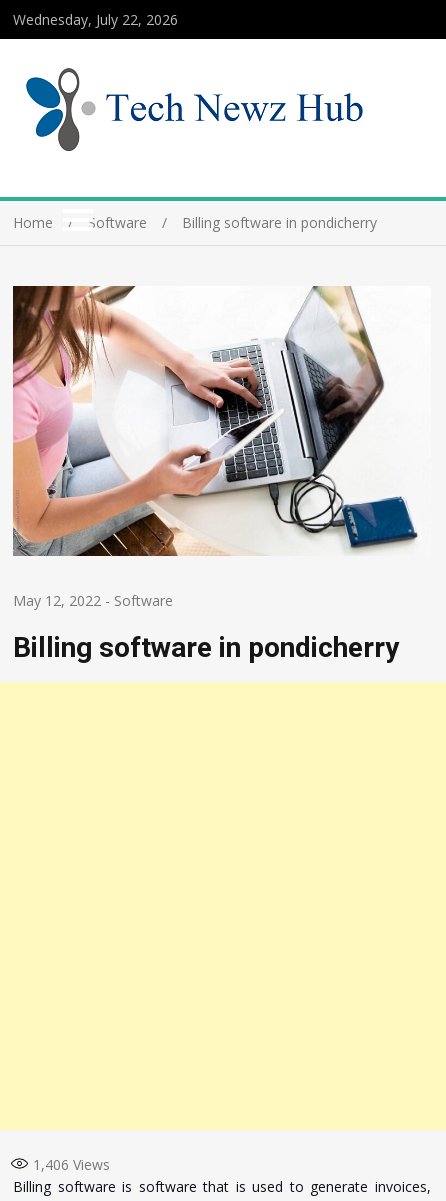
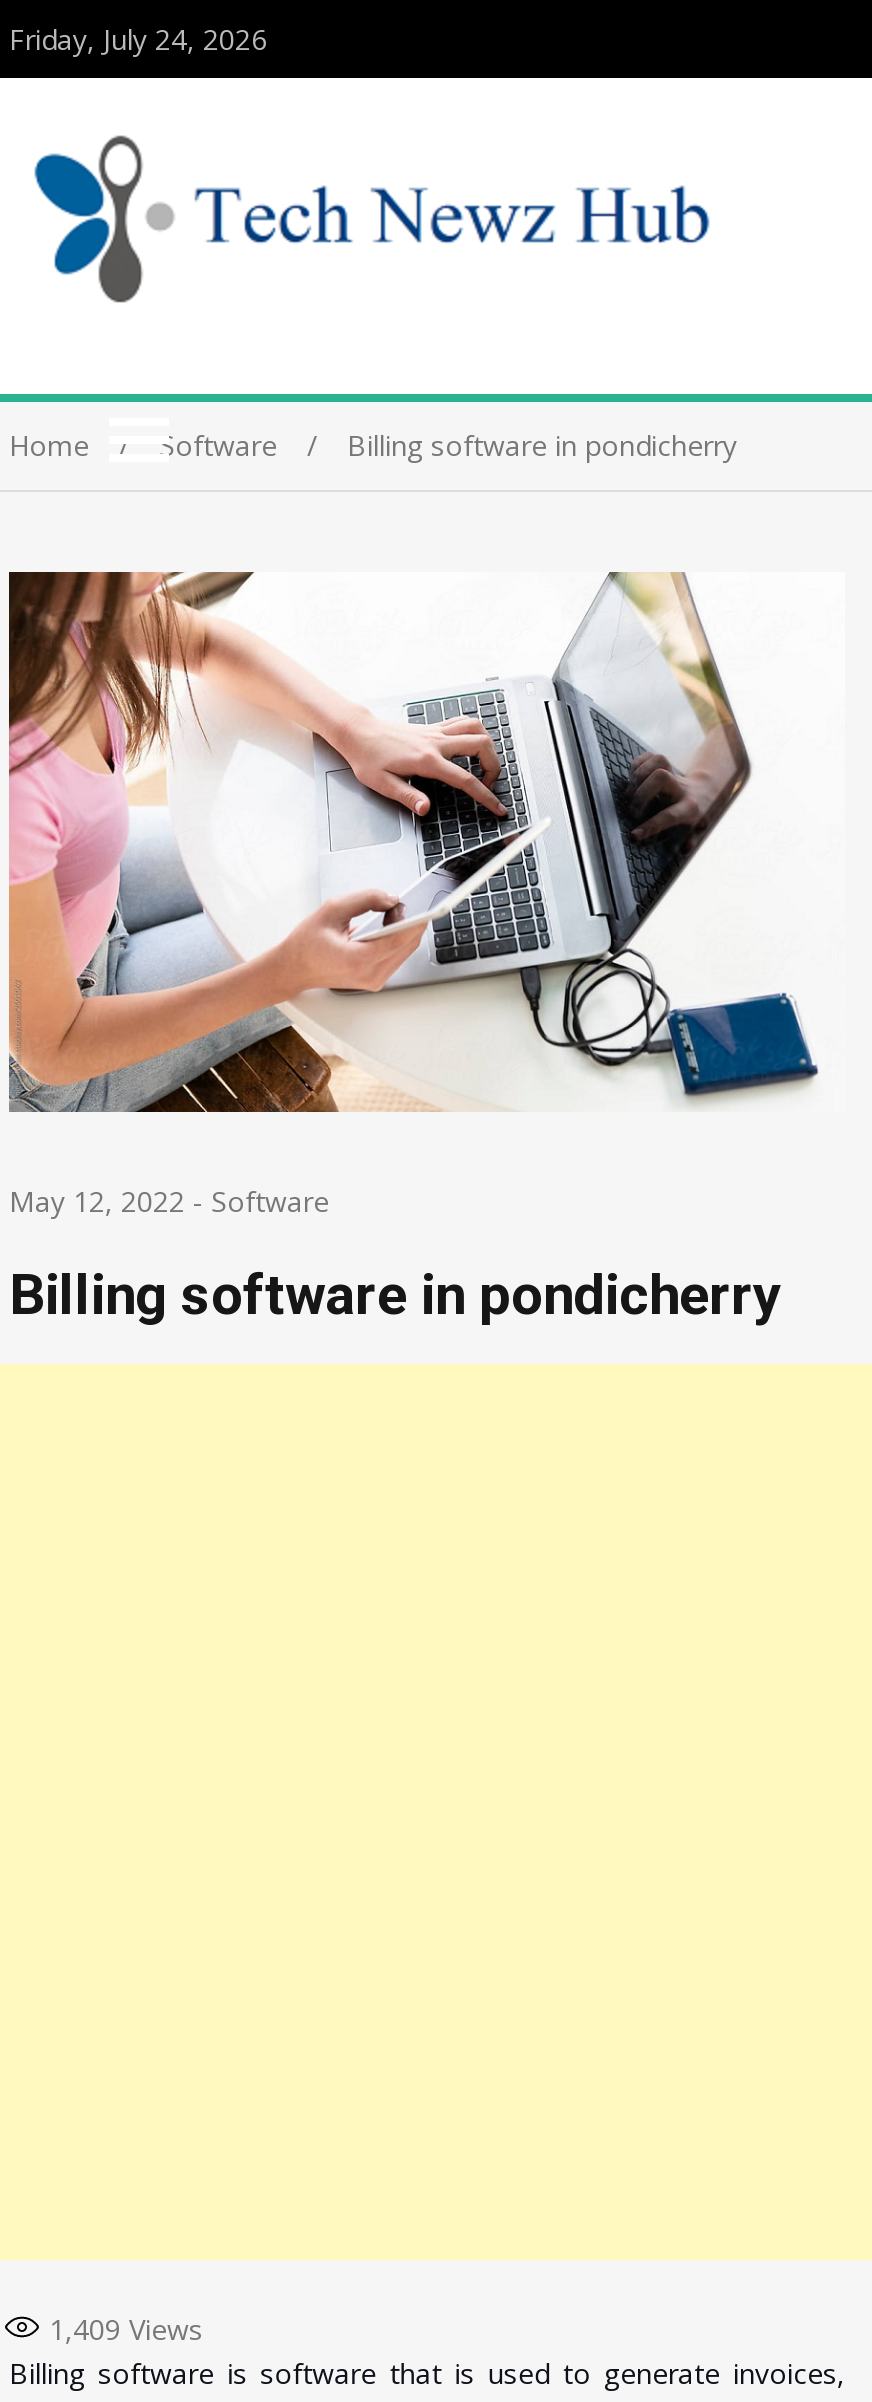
[13,10,178,29] Wednesday, July 22, 2026 -> [9,20,267,58] Friday, July 24, 2026
[33,1155,110,1174] 1,406 Views -> [49,2310,203,2348] 1,409 Views

